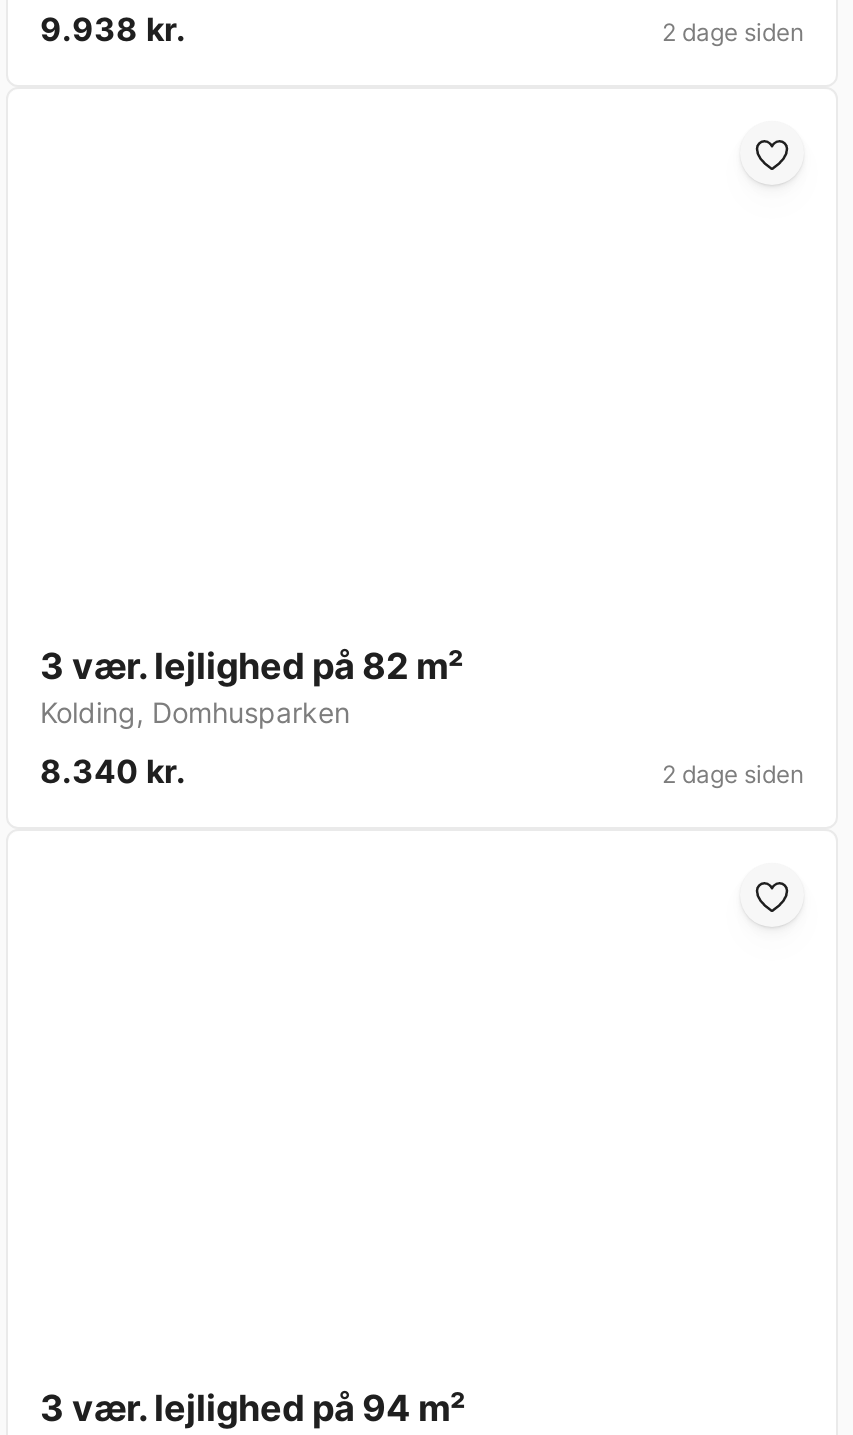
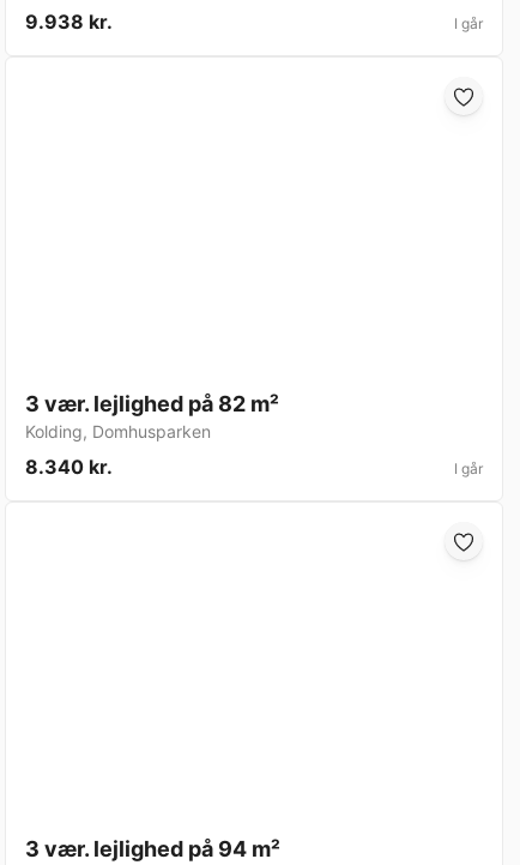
[662,18,804,48] 2 dage siden -> [454,15,483,33] I går
[662,760,804,790] 2 dage siden -> [454,460,483,478] I går

